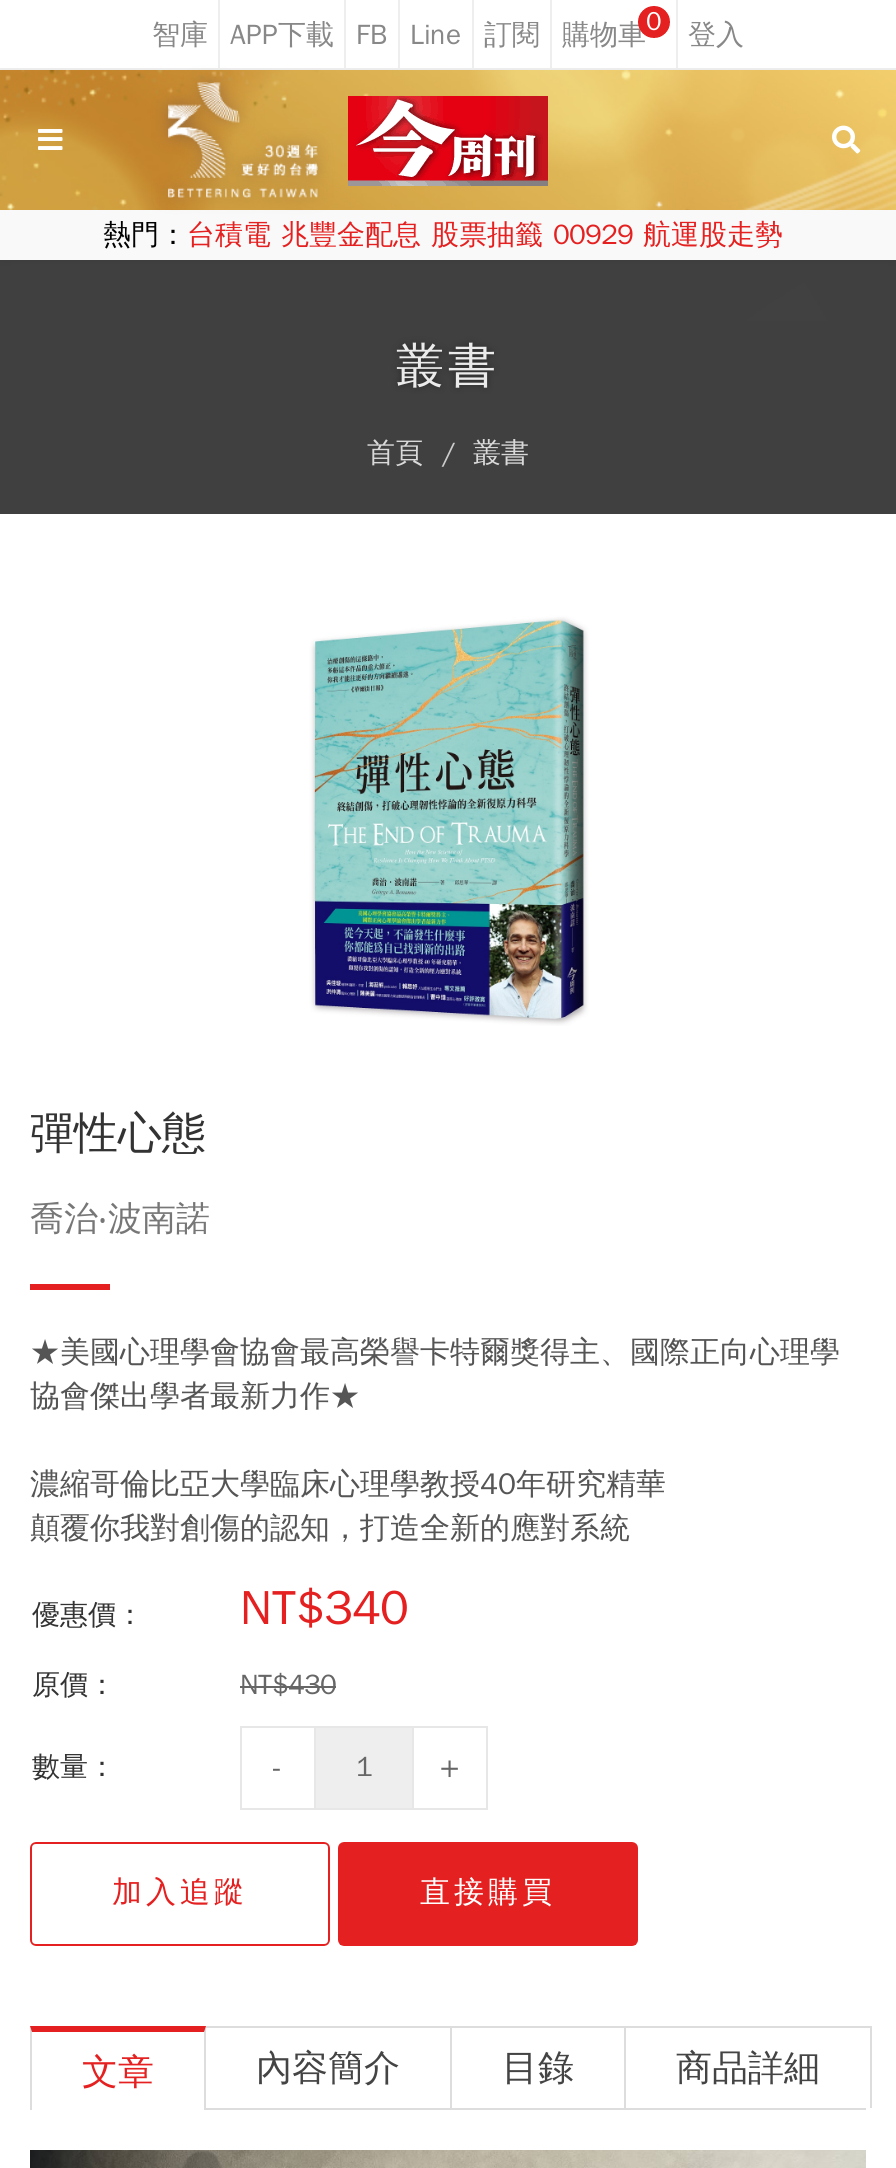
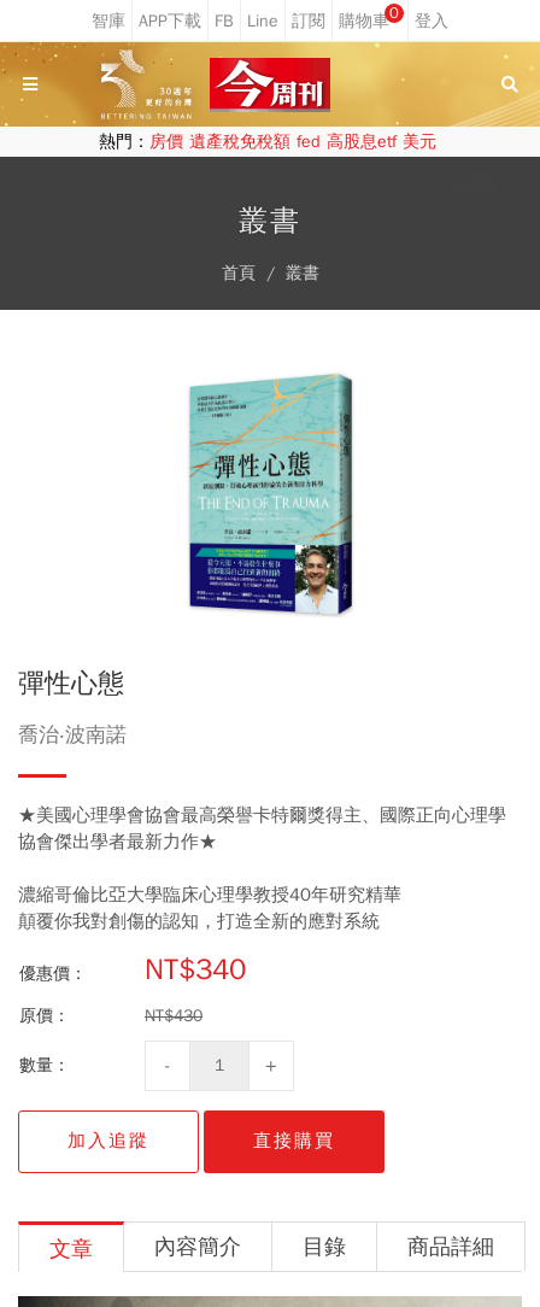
[103,218,783,252] 熱門：台積電 兆豐金配息 股票抽籤 00929 航運股走勢 -> [98,131,436,152] 熱門：房價 遺產稅免稅額 fed 高股息etf 美元

